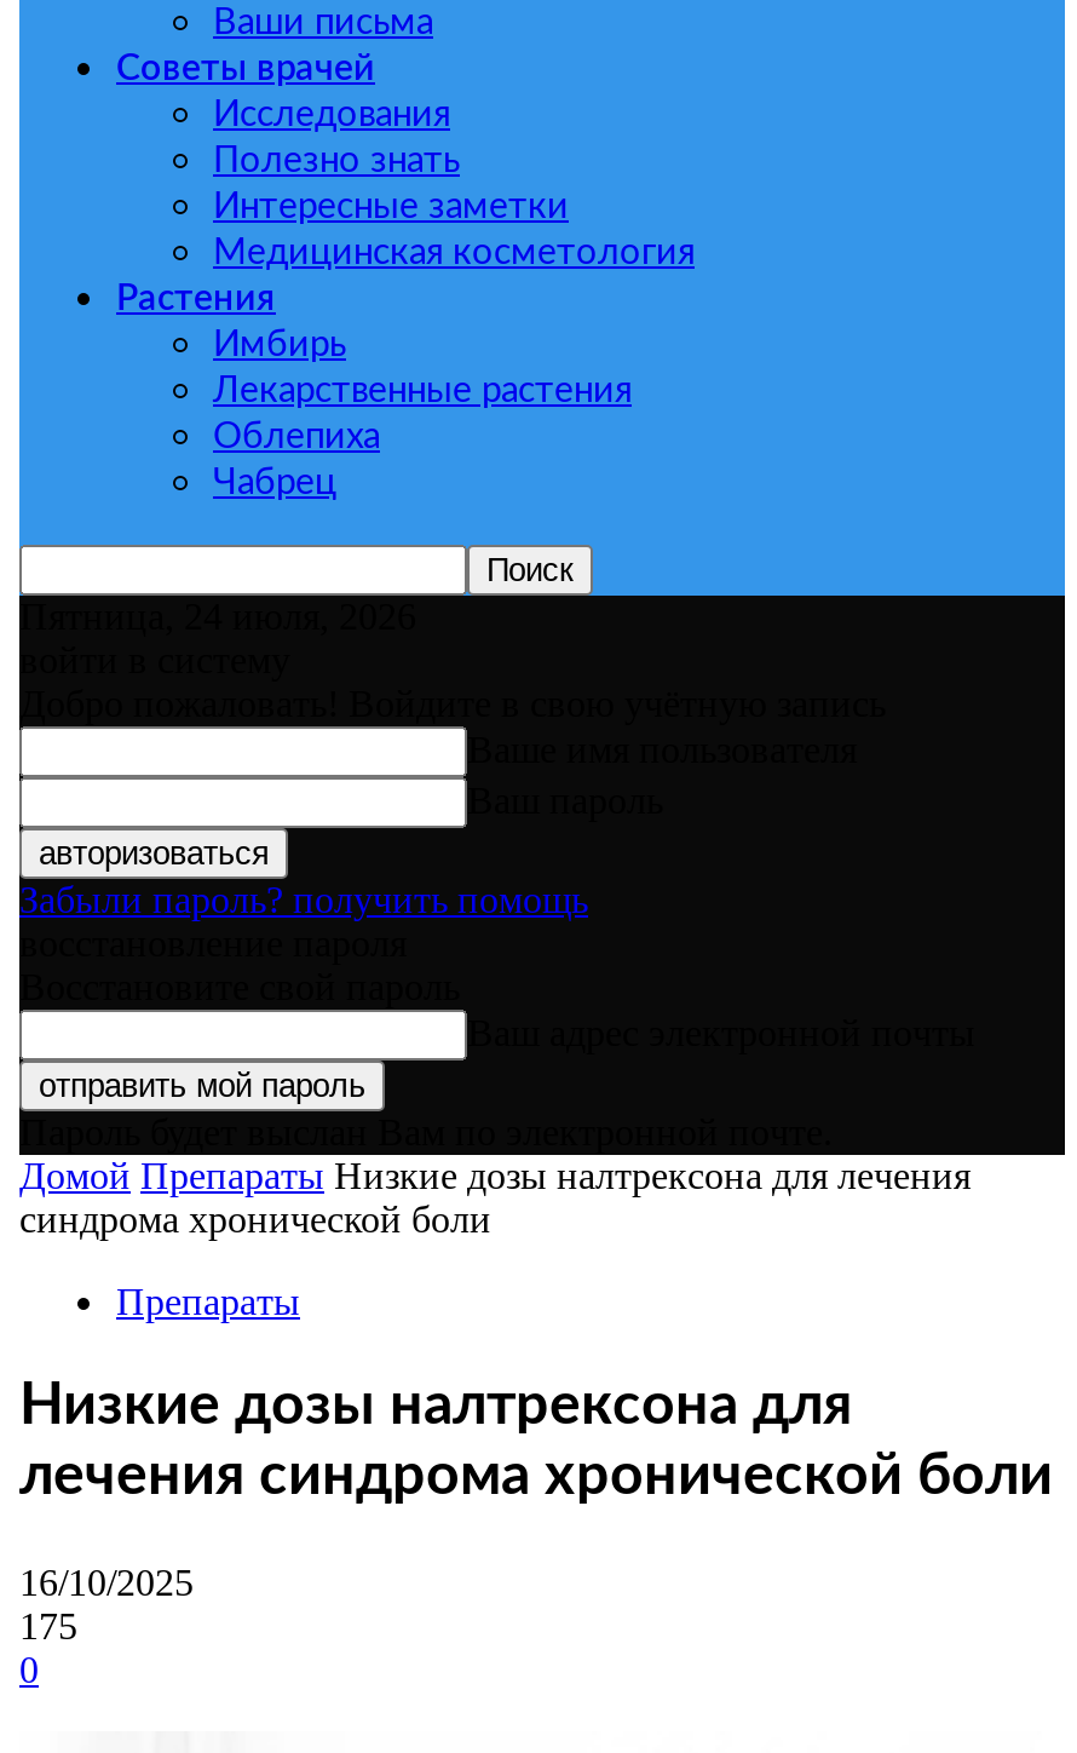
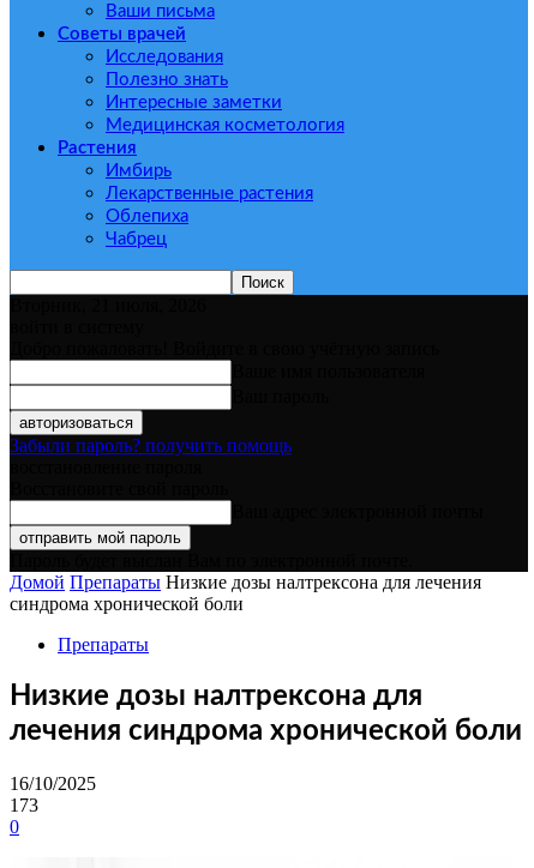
[19,596,416,637] Пятница, 24 июля, 2026 -> [10,295,206,315] Вторник, 21 июля, 2026
[19,1605,77,1646] 175 -> [10,795,38,815] 173

